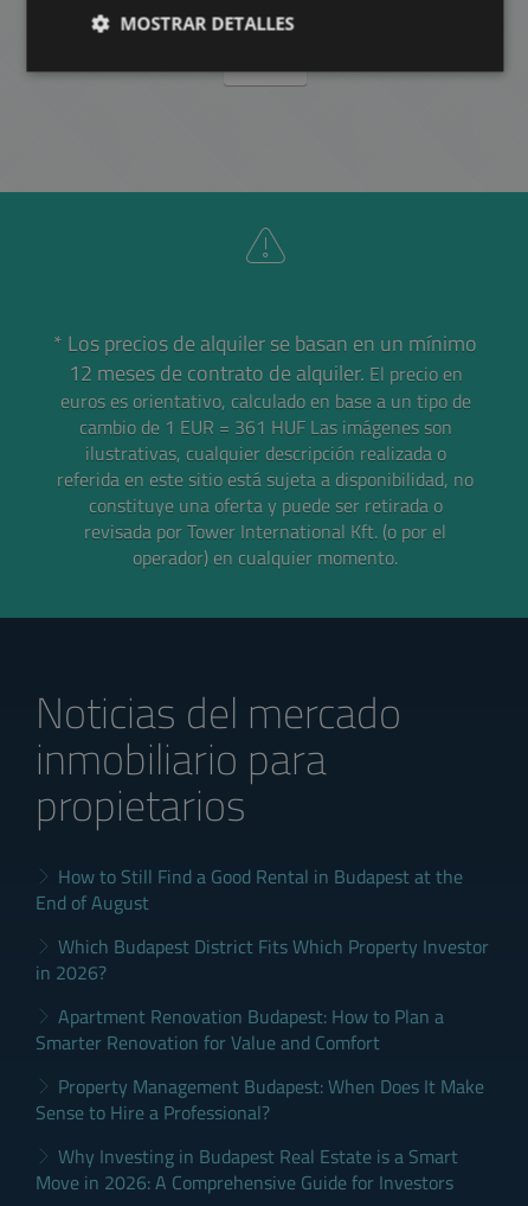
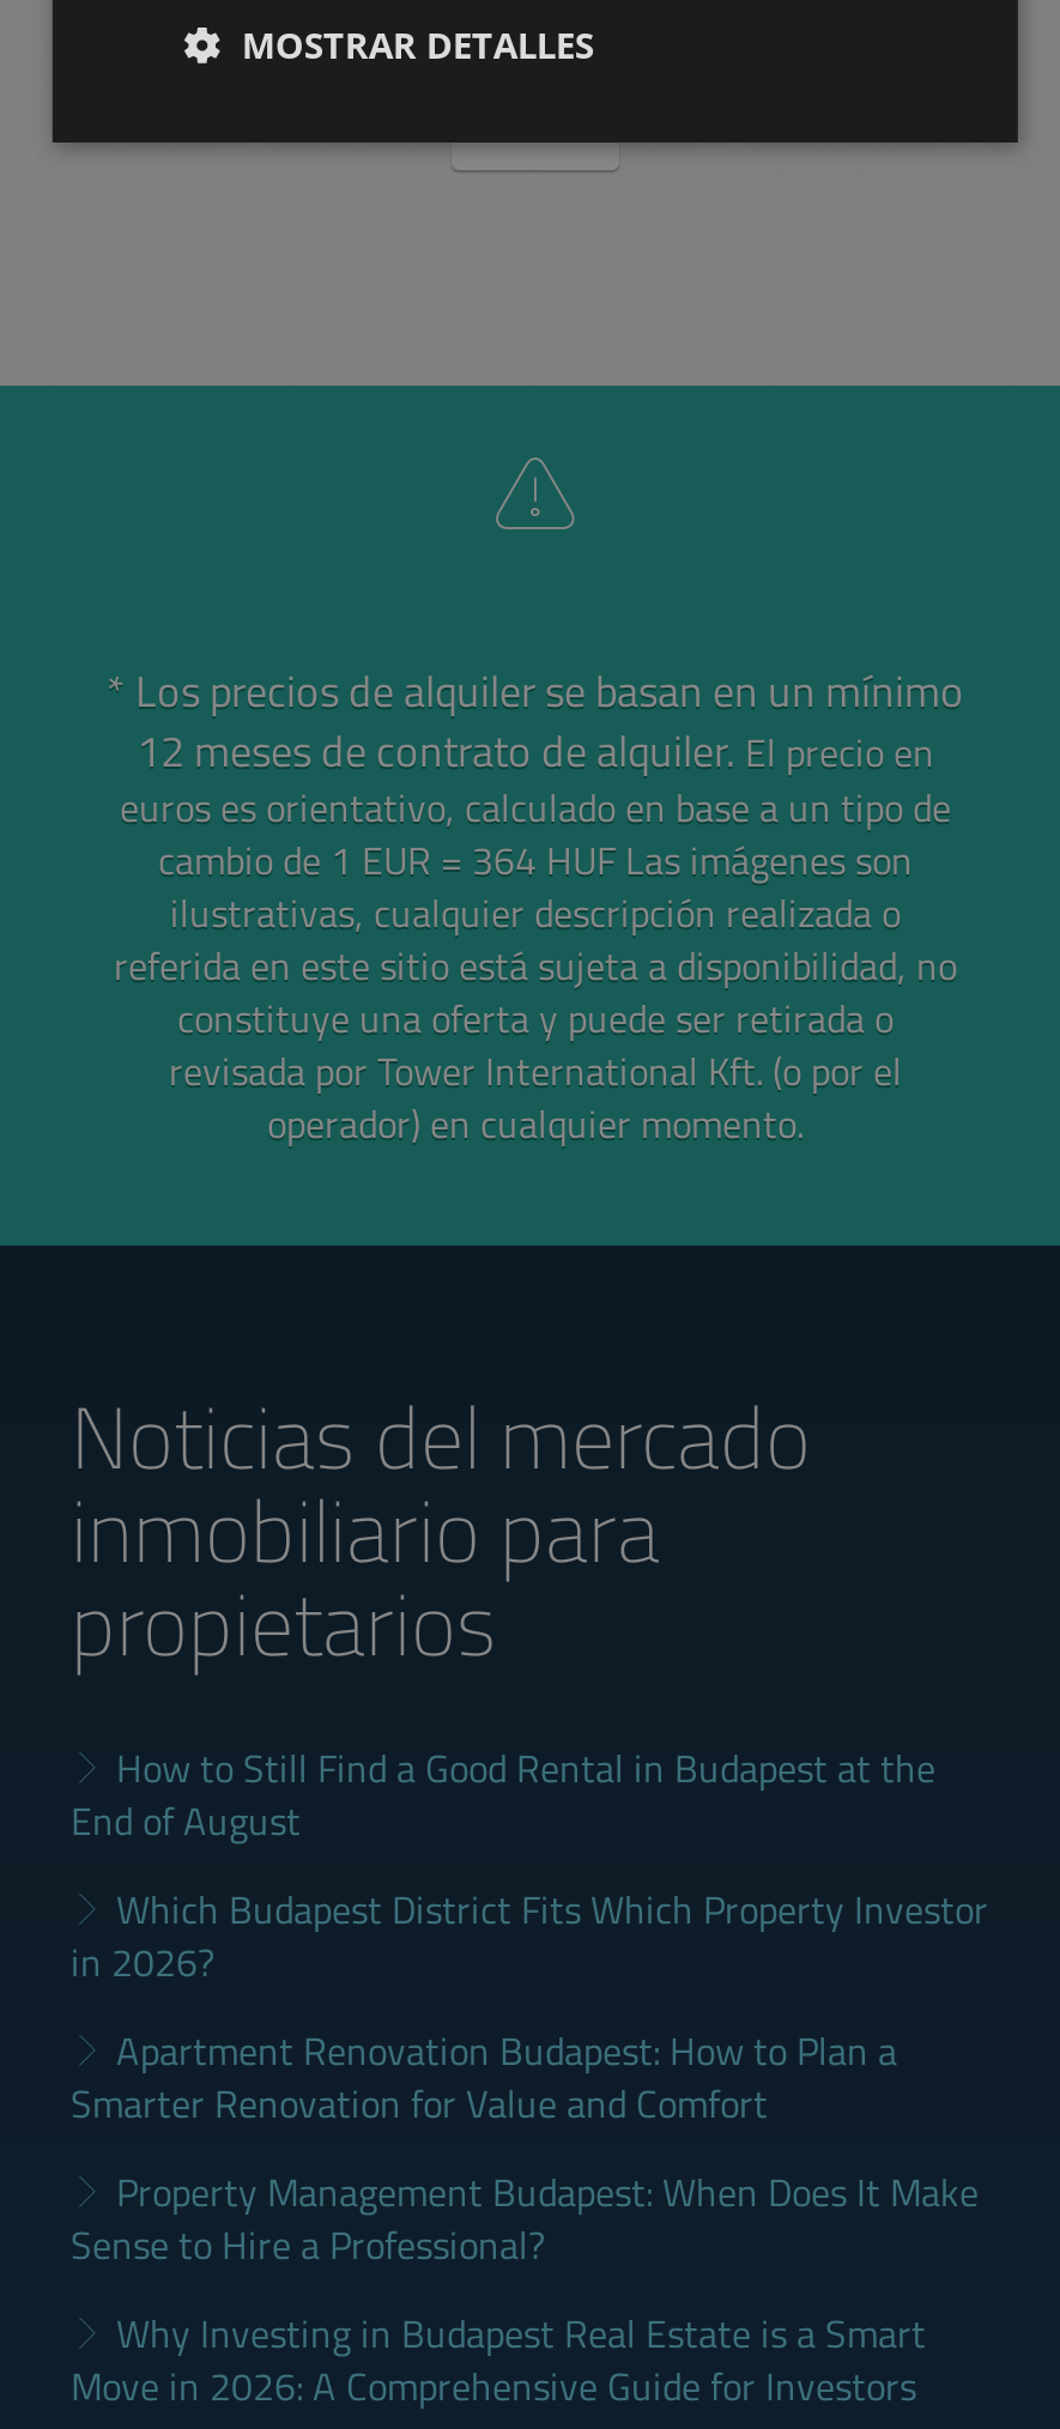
[79,413,452,441] cambio de 1 EUR = 361 HUF Las imágenes son -> [158,831,913,889] cambio de 1 EUR = 364 HUF Las imágenes son

